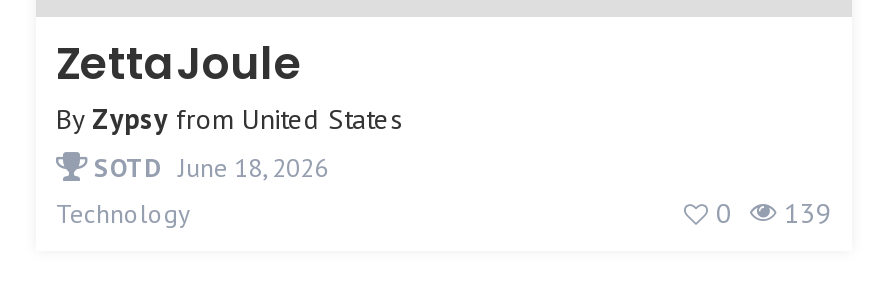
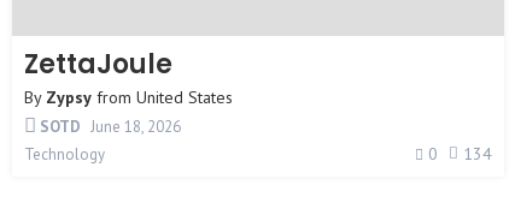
[716,195,832,231] 0 139 -> [428,143,492,164] 0 134

